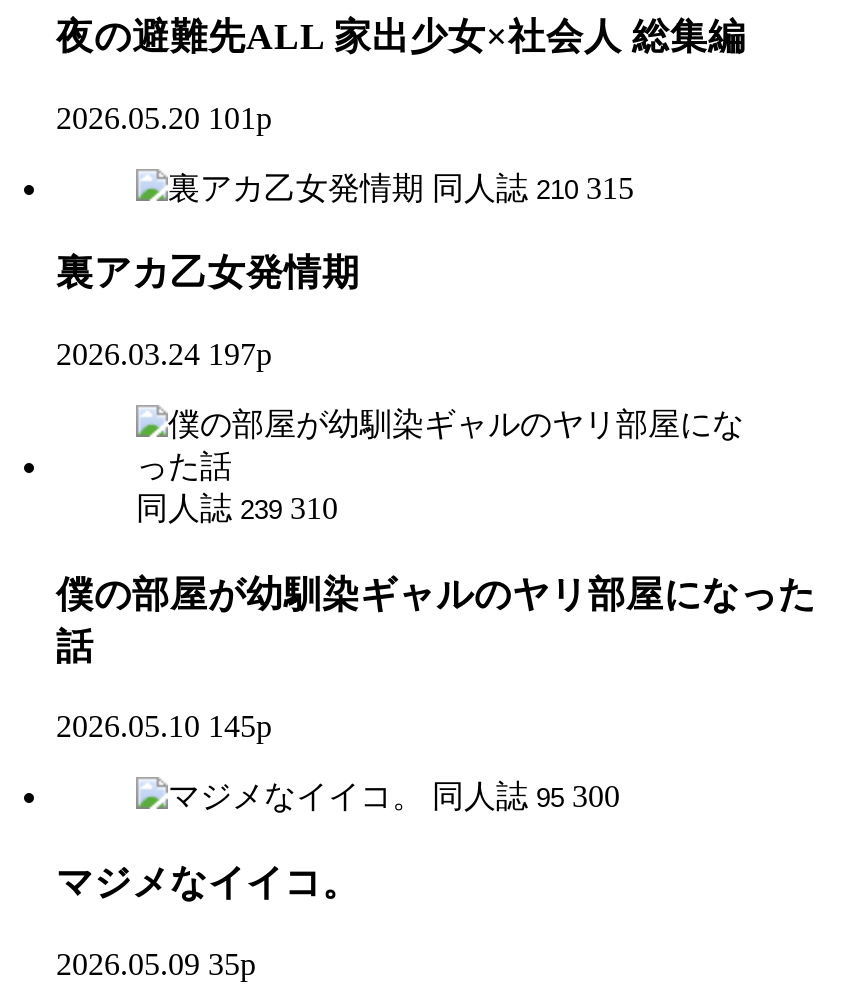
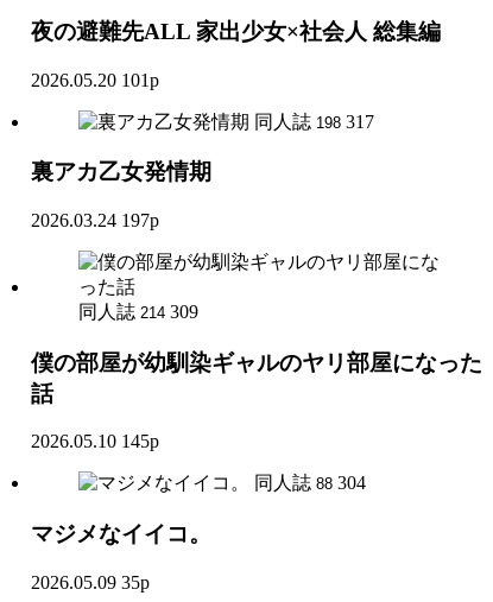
[432,170,634,204] 同人誌 210 315 -> [254,111,374,131] 同人誌 198 317
[136,491,338,525] 同人誌 239 310 -> [78,301,198,322] 同人誌 214 309
[432,780,620,814] 同人誌 95 300 -> [254,473,366,493] 同人誌 88 304

